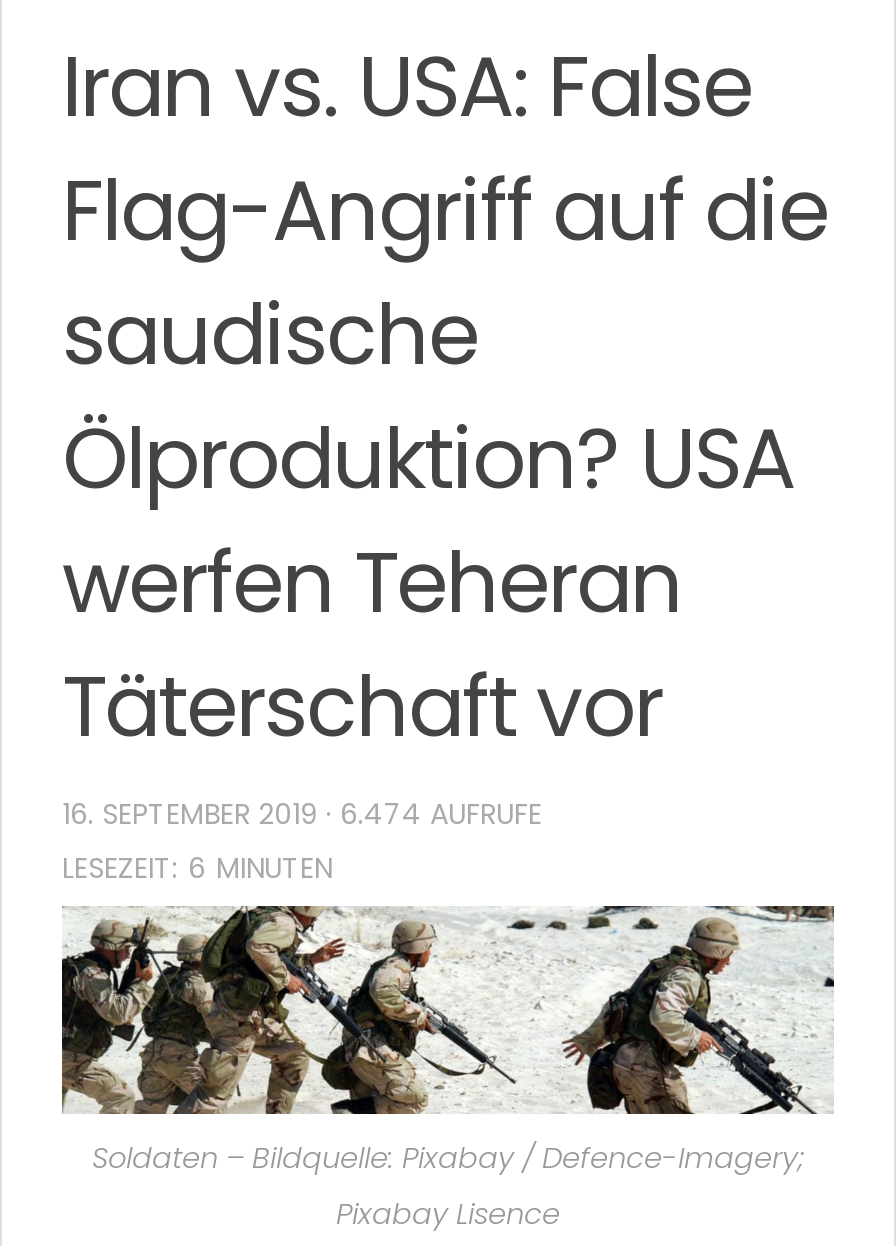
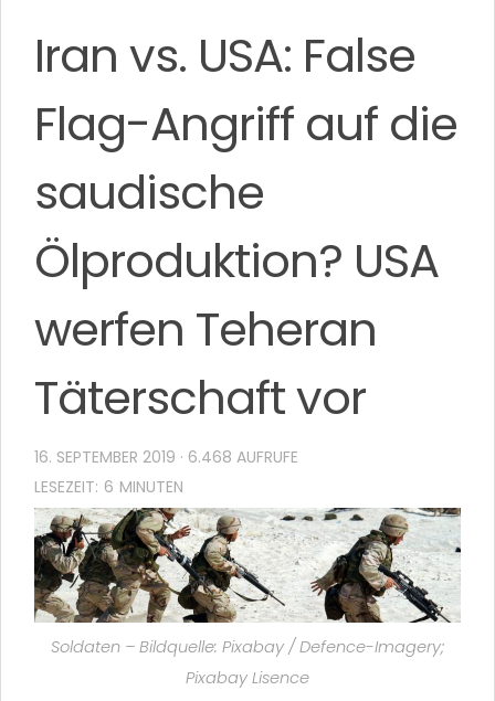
[62,793,542,833] 16. SEPTEMBER 2019 · 6.474 AUFRUFE -> [34,446,298,468] 16. SEPTEMBER 2019 · 6.468 AUFRUFE

